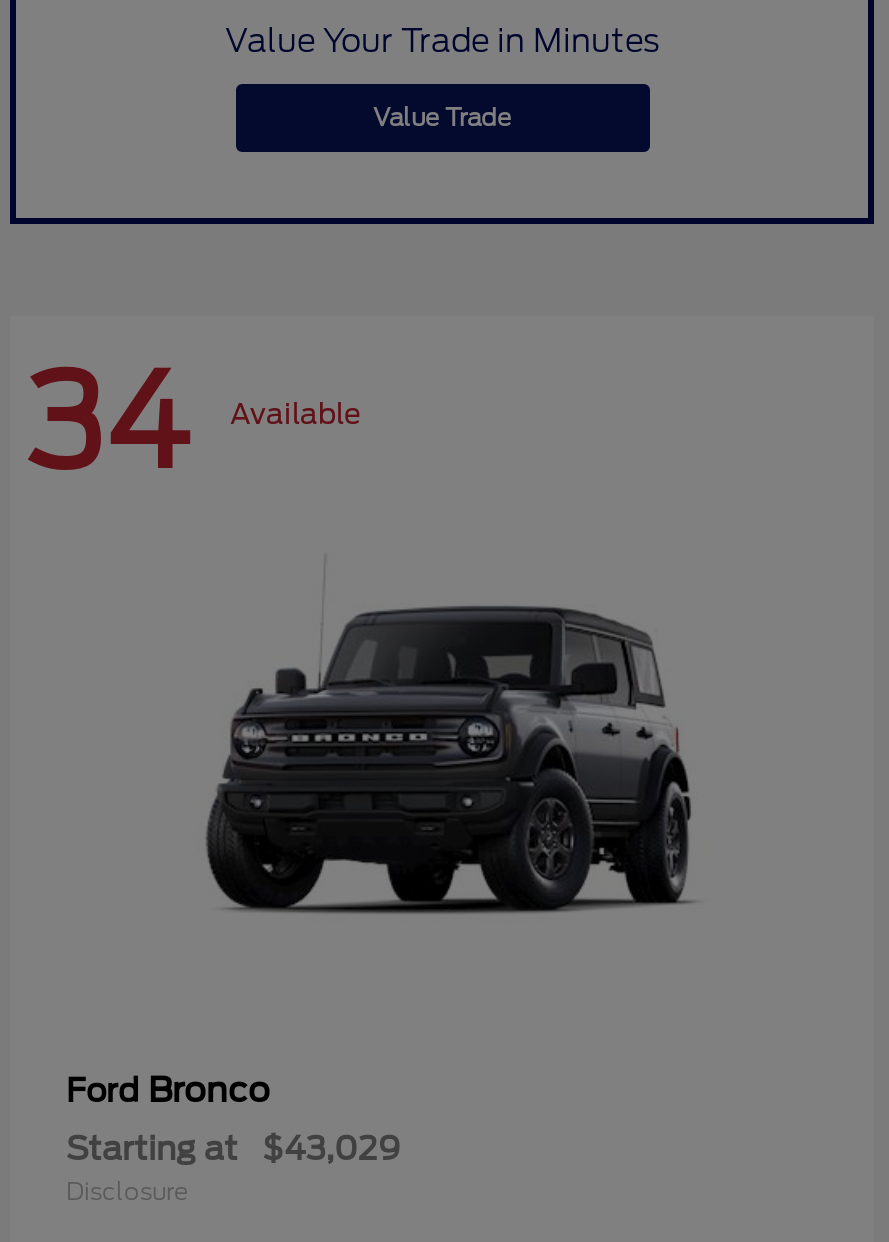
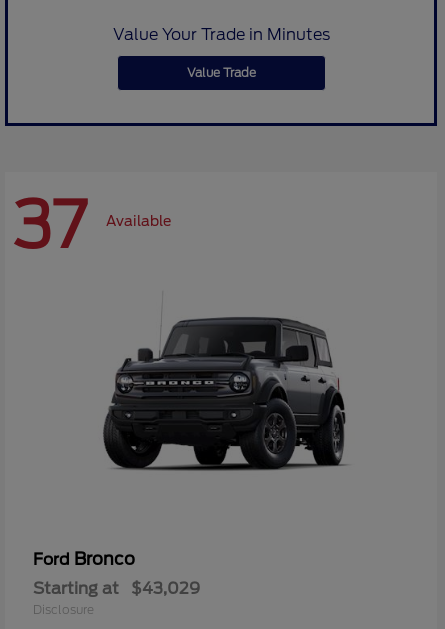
[26,346,360,498] 34 Available -> [13,187,171,263] 37 Available

